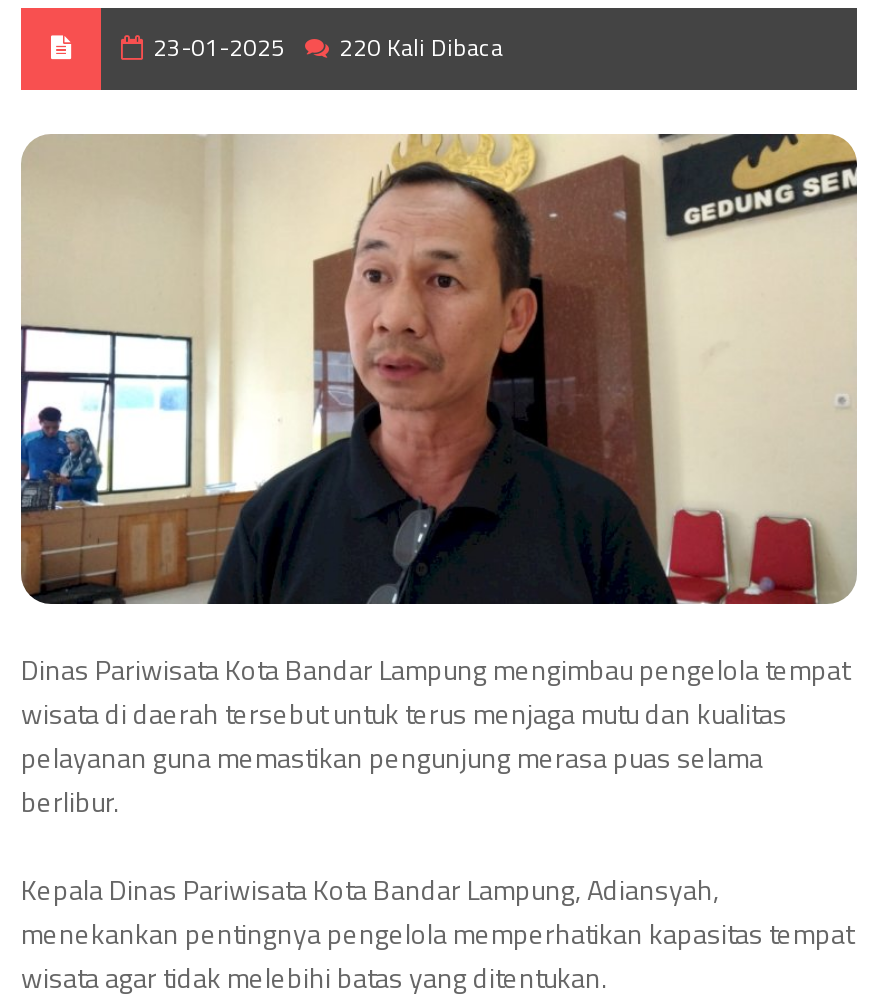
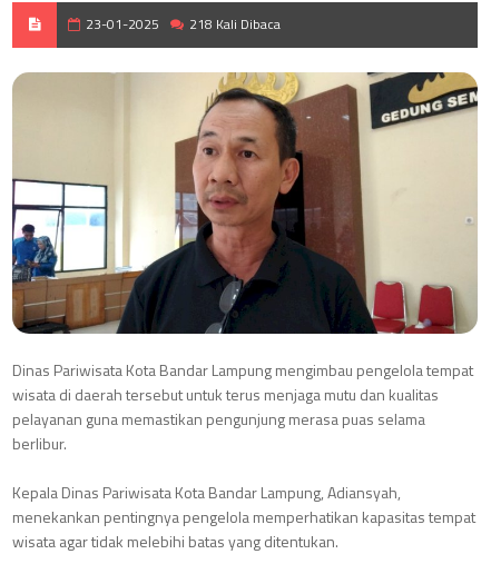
[153,28,503,66] 23-01-2025 220 Kali Dibaca -> [86,13,281,34] 23-01-2025 218 Kali Dibaca

